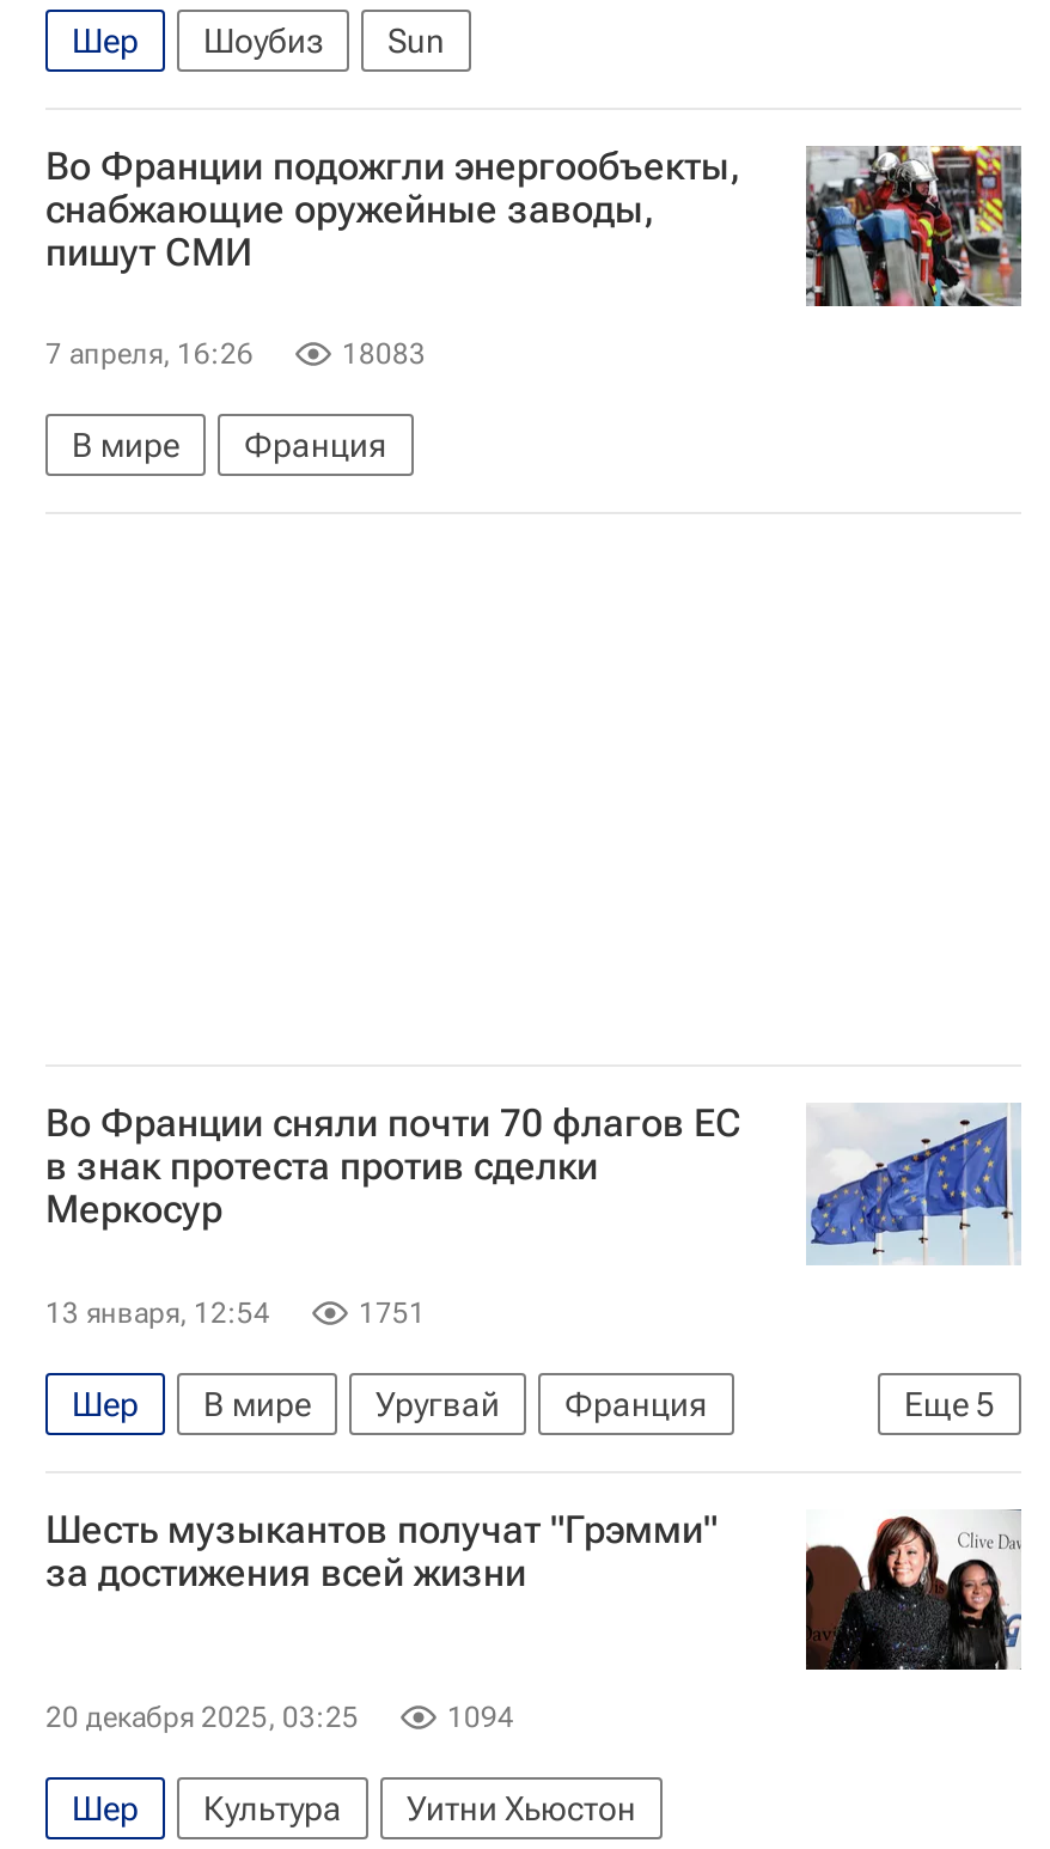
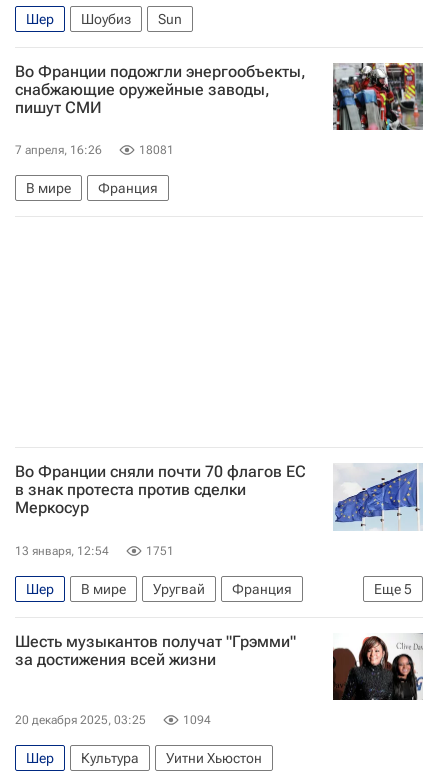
[342,337,426,371] 18083 -> [139,143,174,157] 18081

